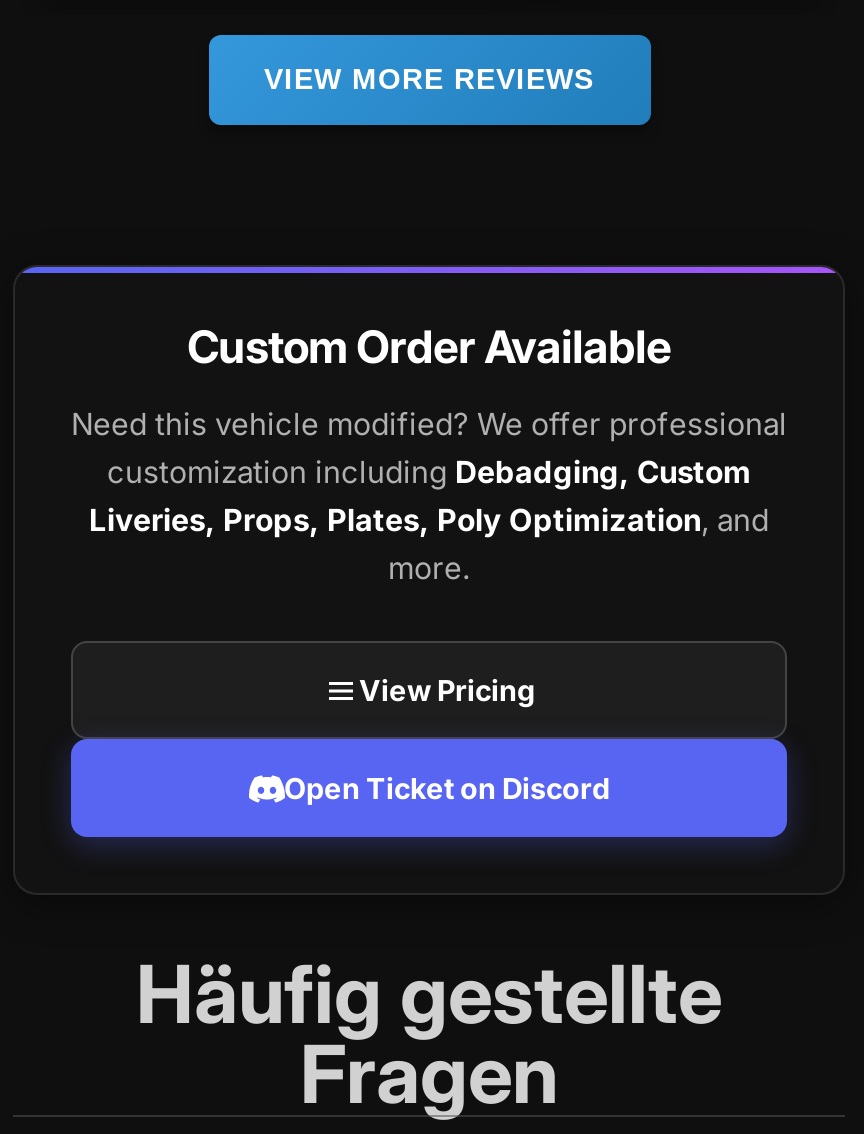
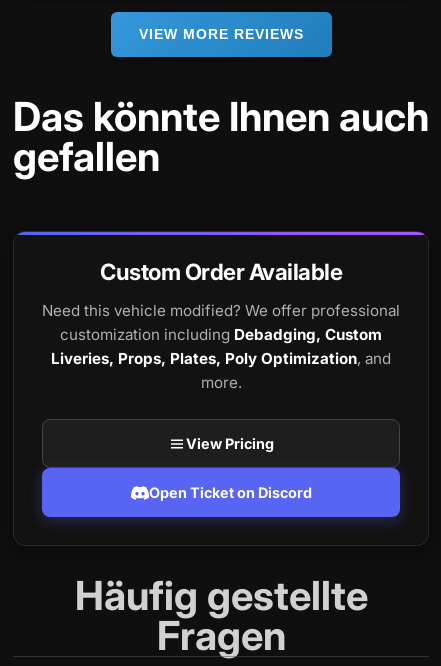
none -> [13,92,429,181] Das könnte Ihnen auch | gefallen

